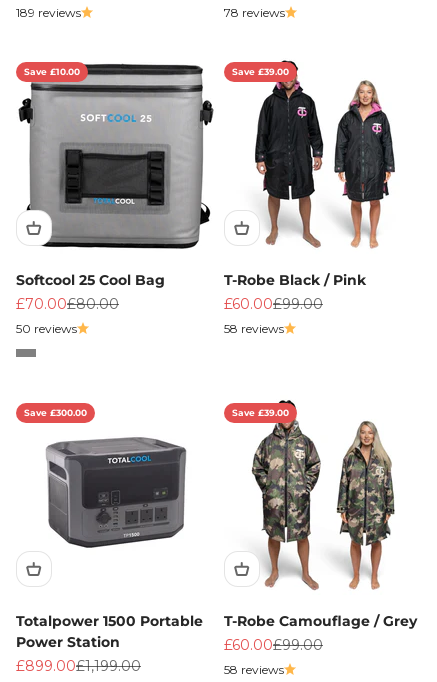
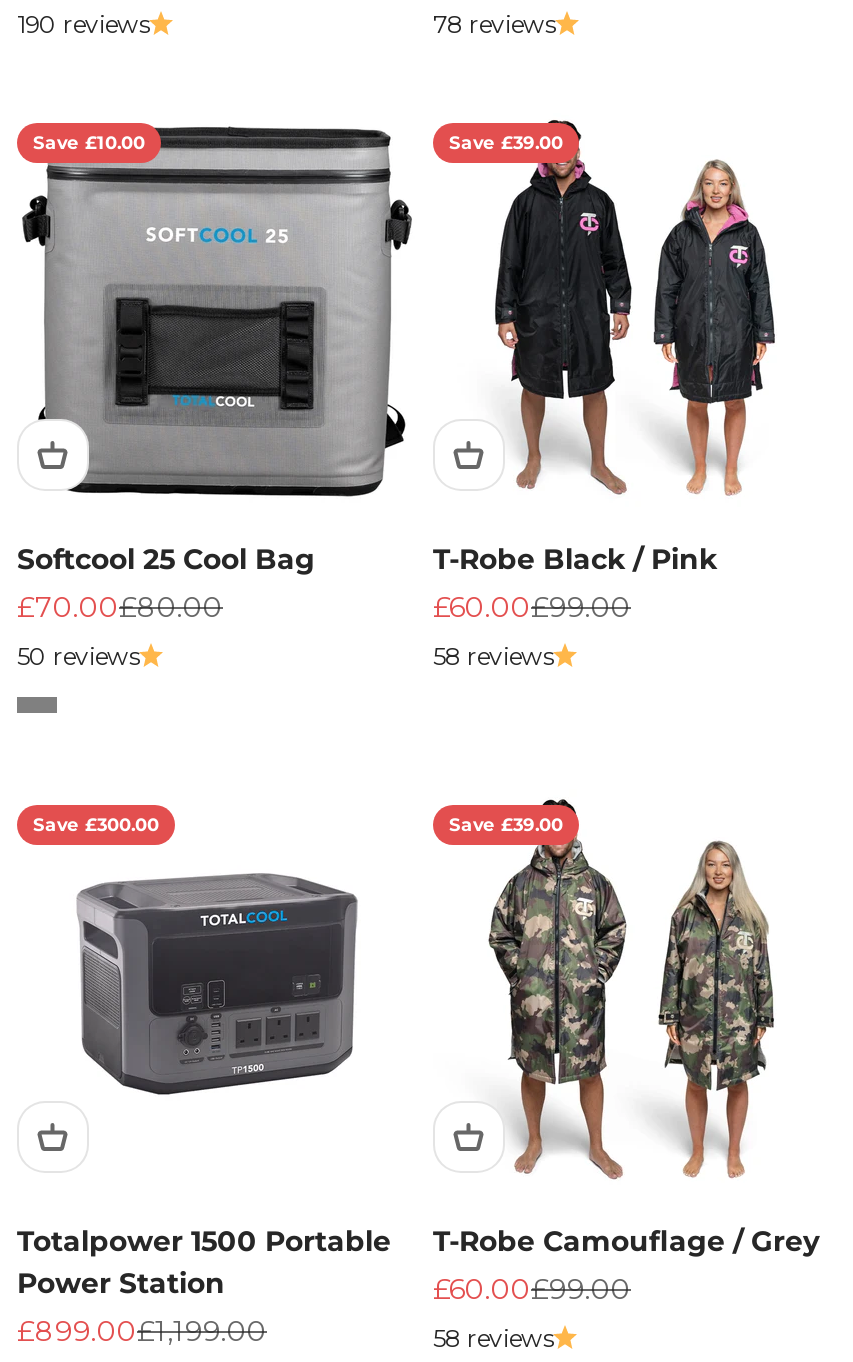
[16,5,81,20] 189 reviews -> [17,9,149,39] 190 reviews

